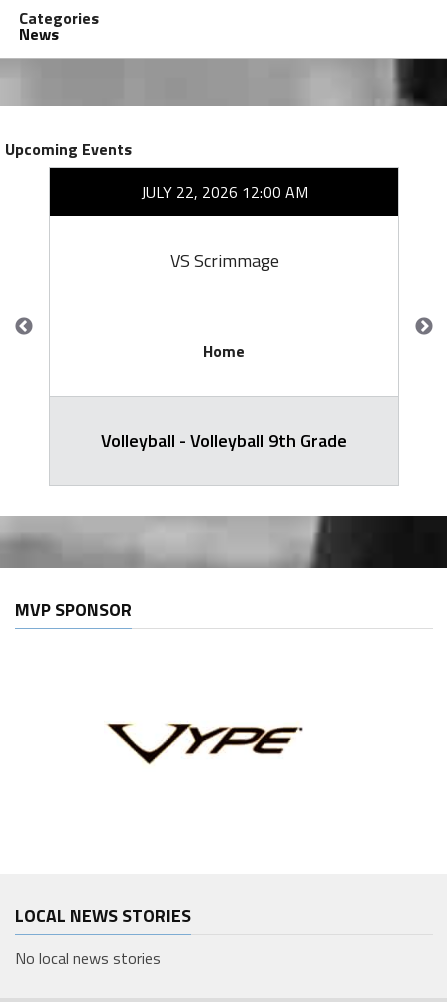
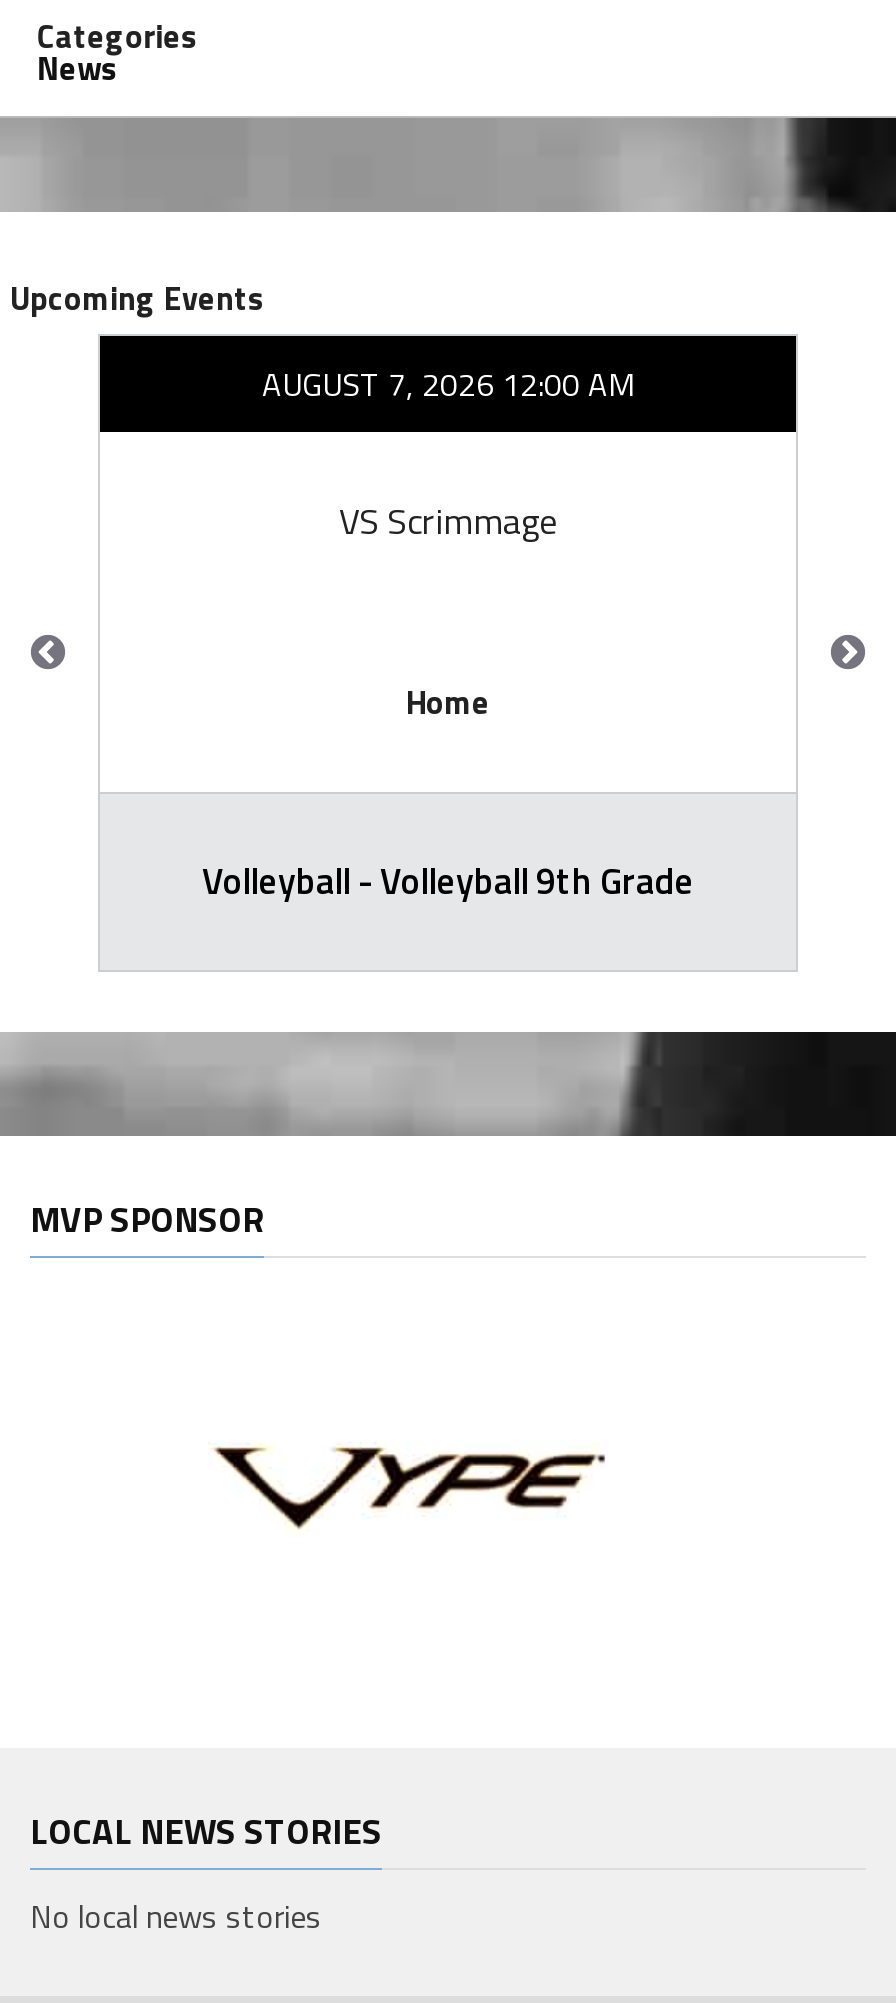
[140,180,307,204] JULY 22, 2026 12:00 AM -> [262,360,634,408] AUGUST 7, 2026 12:00 AM

